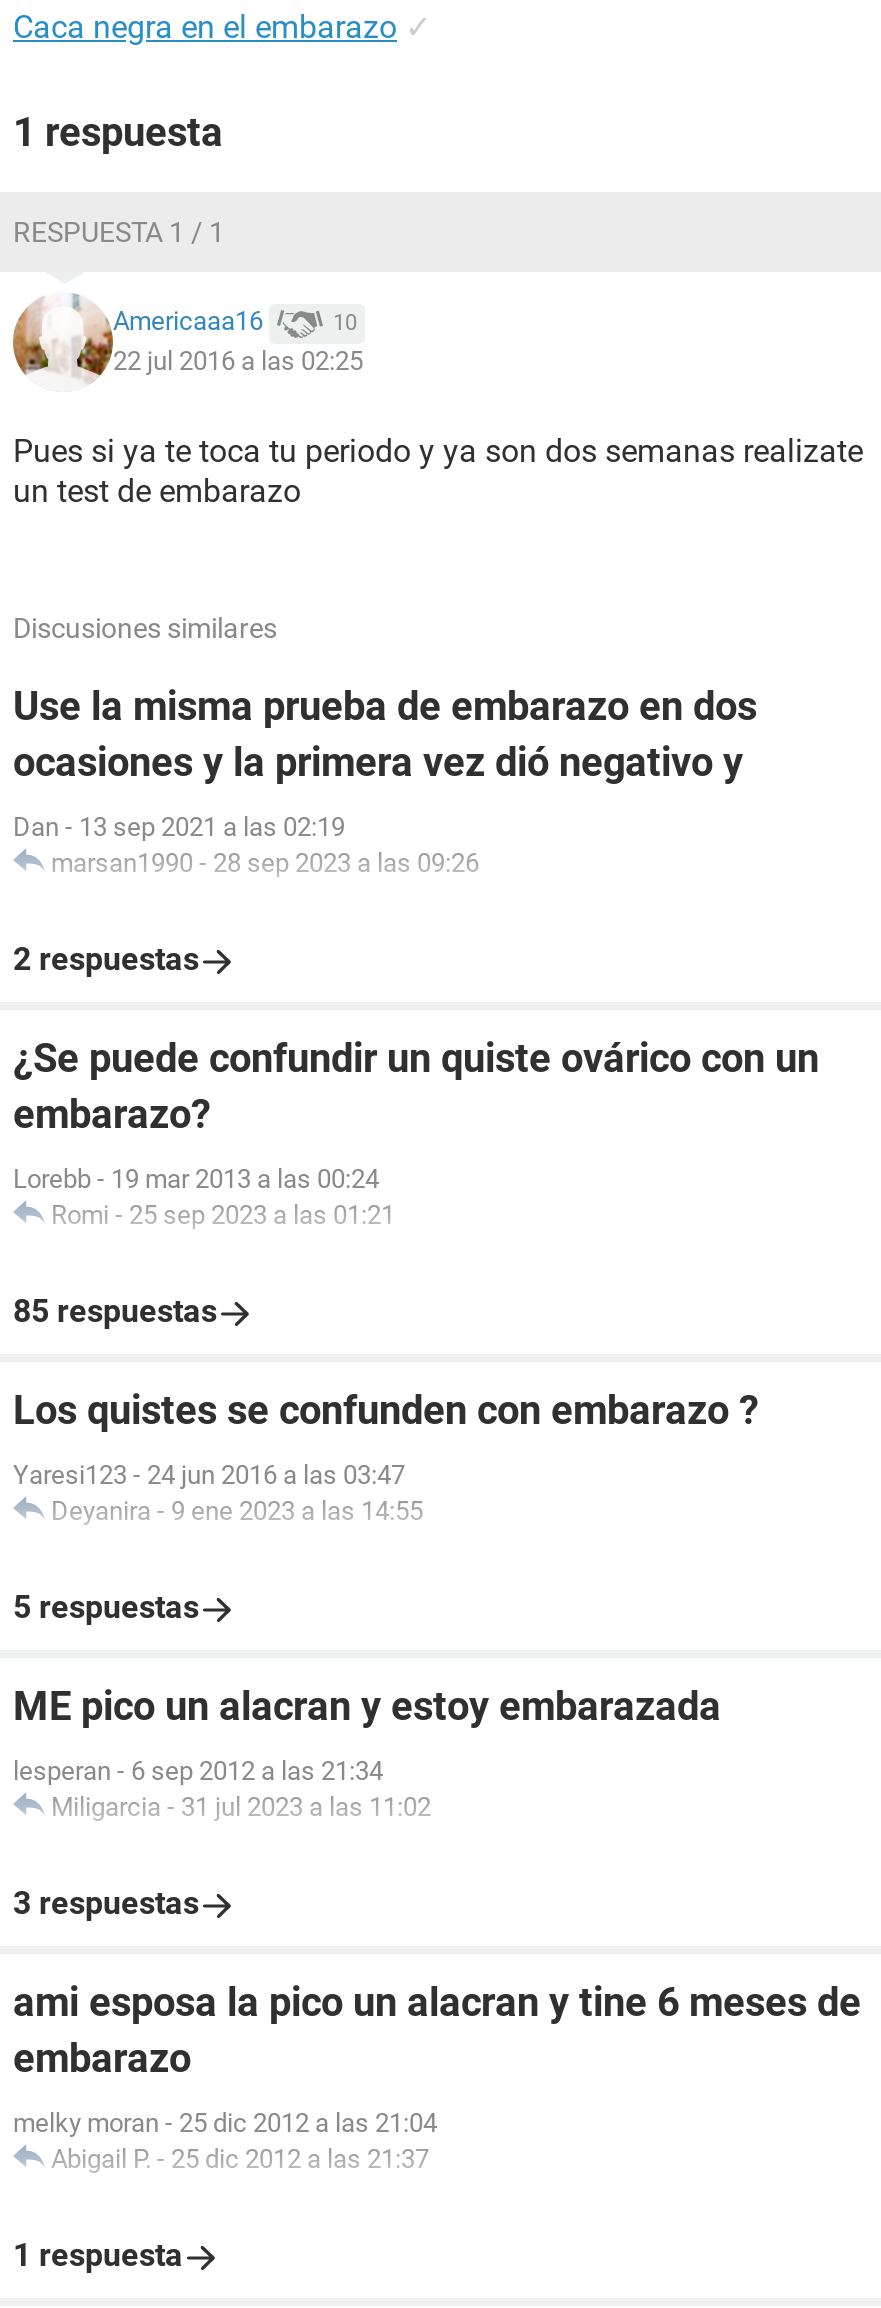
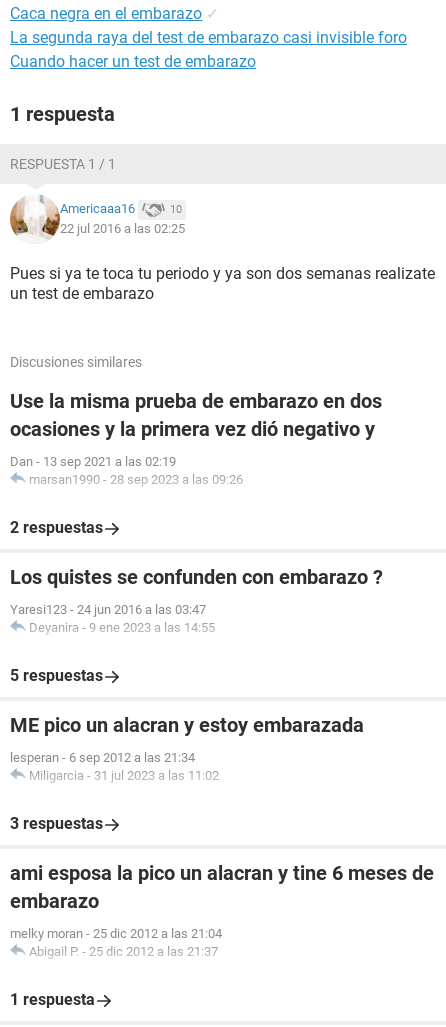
none -> [10,28,407,71] La segunda raya del test de embarazo casi invisible foro | Cuando hacer un test de embarazo
moved [11,108,863,978] -> [9,102,435,537]: [image] | 1 respuesta | RESPUESTA 1 / 1 | ... | marsan1990 - 28 sep 2023 a las 09:26 | 2 respuestas
[13,1034,819,1330] ¿Se puede confundir un quiste ovárico con un | embarazo? | Lorebb - 19 mar 2013 a las 00:24 | Romi - 25 sep 2023 a las 01:21 | 85 respuestas -> none

